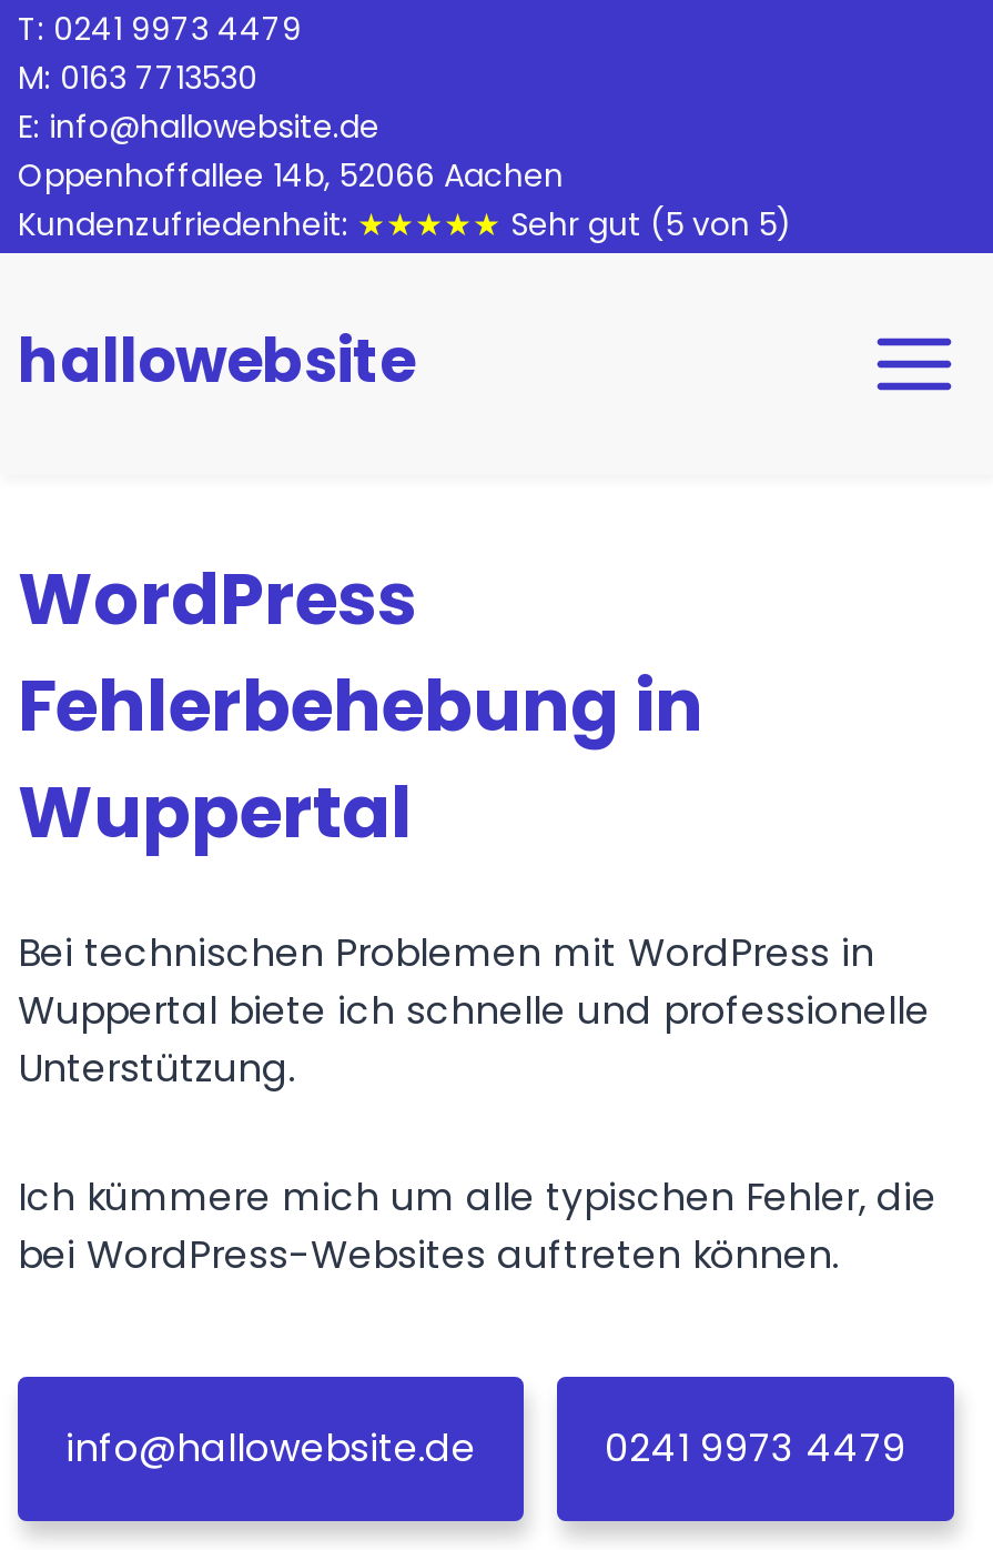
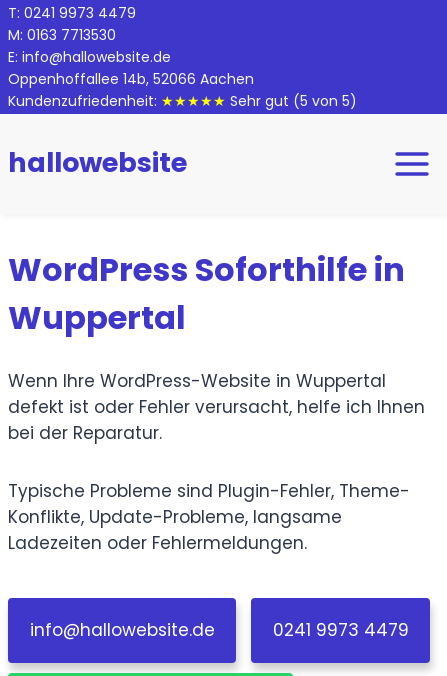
[18,548,703,755] WordPress | Fehlerbehebung in -> [8,247,405,292] WordPress Soforthilfe in
moved [18,762,413,862] -> [8,295,186,340]: Wuppertal
[18,925,930,1094] Bei technischen Problemen mit WordPress in | Wuppertal biete ich schnelle und professionelle | Unterstützung. -> [8,369,425,445] Wenn Ihre WordPress-Website in Wuppertal | defekt ist oder Fehler verursacht, helfe ich Ihnen | bei der Reparatur.
[18,1169,936,1280] Ich kümmere mich um alle typischen Fehler, die | bei WordPress-Websites auftreten können. -> [8,479,410,555] Typische Probleme sind Plugin-Fehler, Theme- | Konflikte, Update-Probleme, langsame | Ladezeiten oder Fehlermeldungen.

